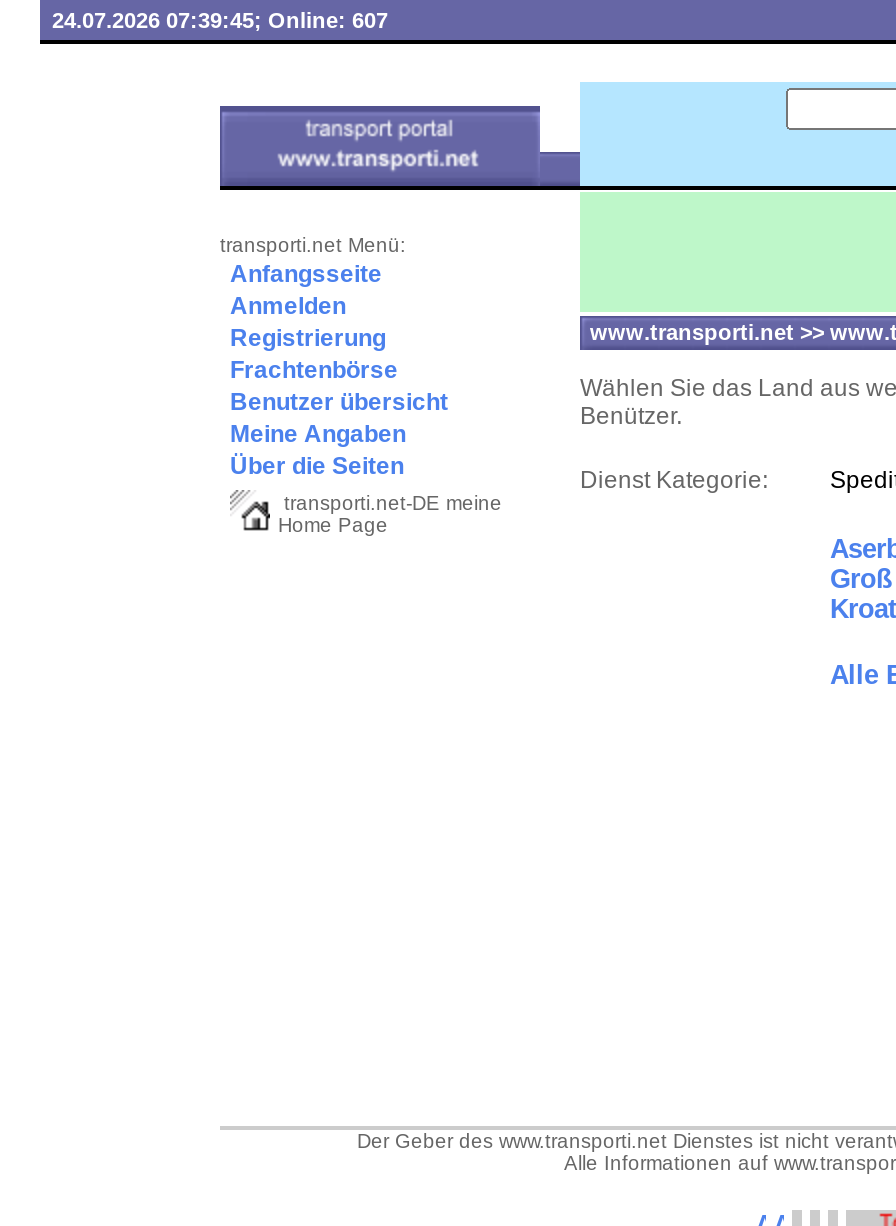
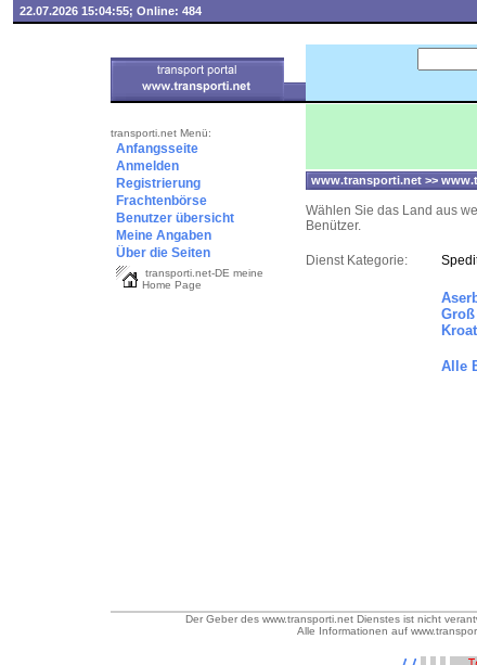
[40,8,388,32] 24.07.2026 07:39:45; Online: 607 -> [13,4,202,17] 22.07.2026 15:04:55; Online: 484

